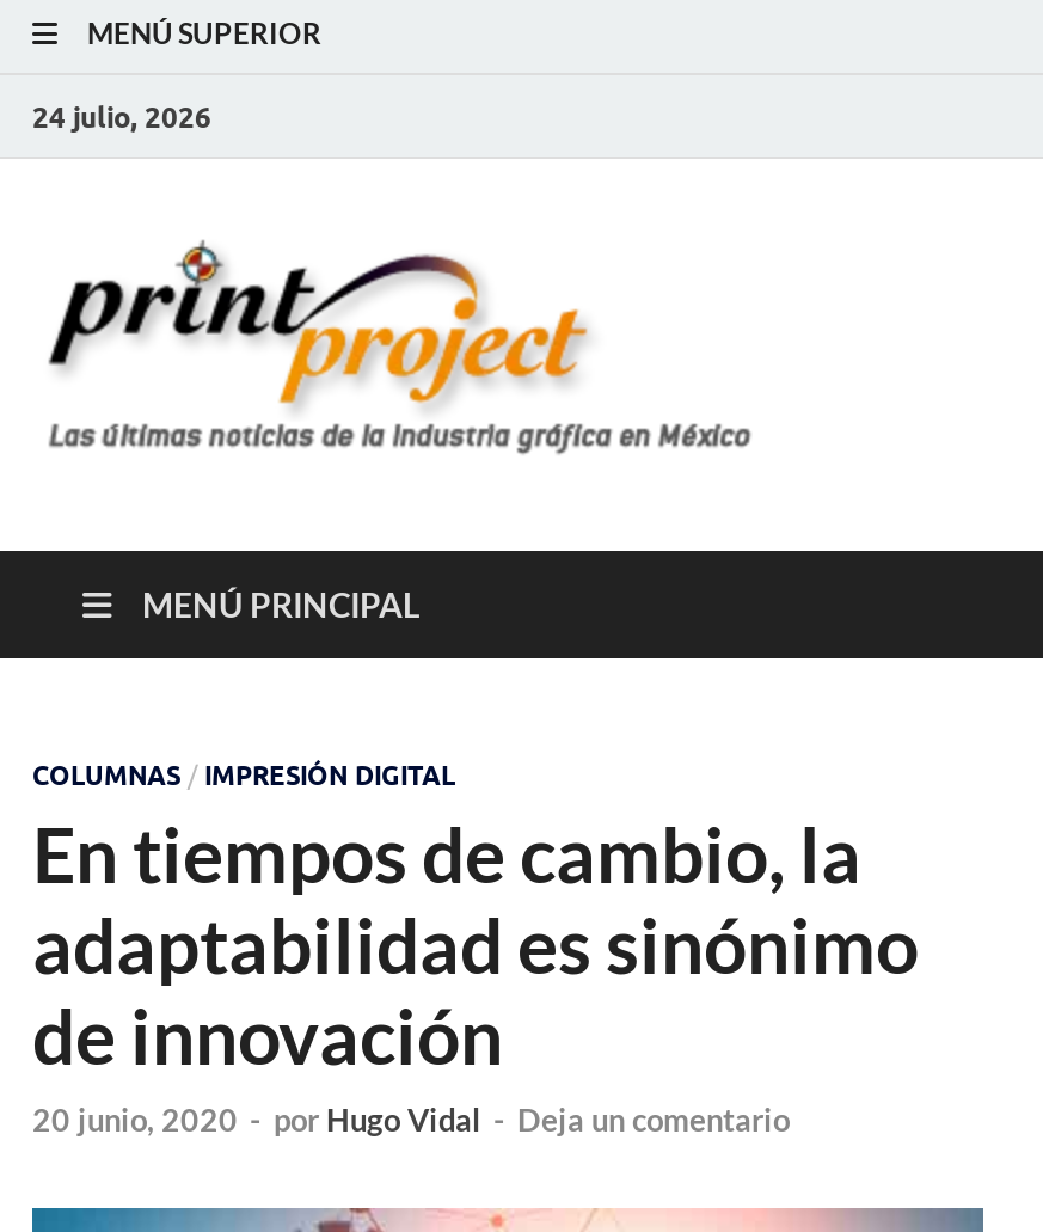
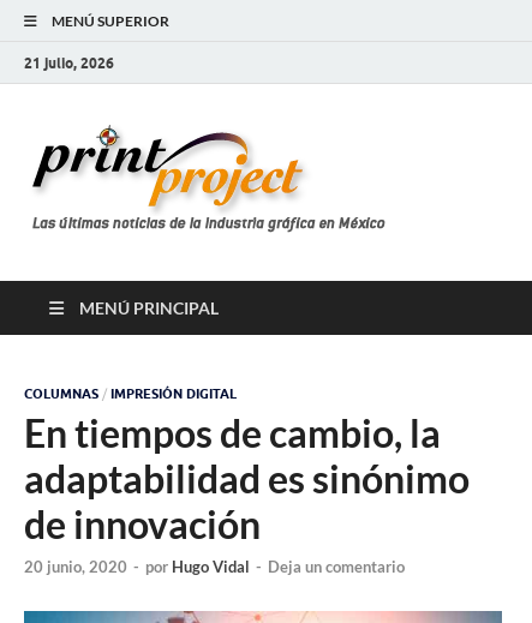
[32,98,211,134] 24 julio, 2026 -> [24,53,114,71] 21 julio, 2026

